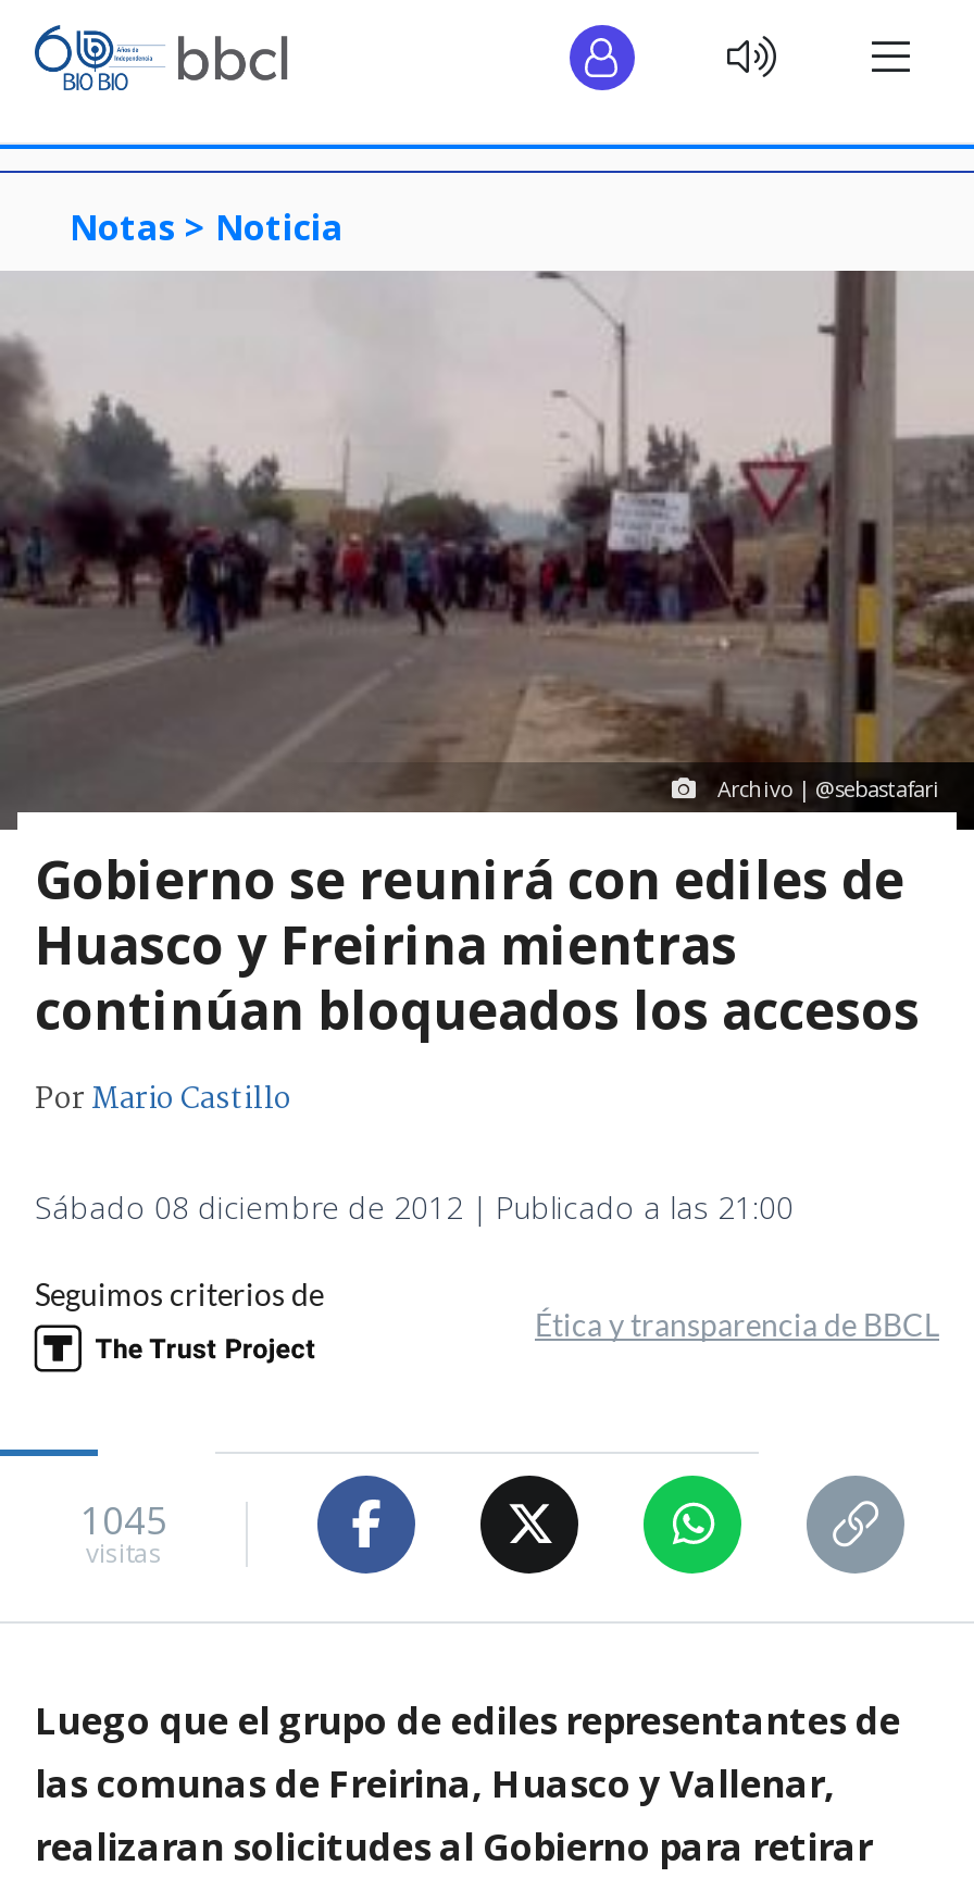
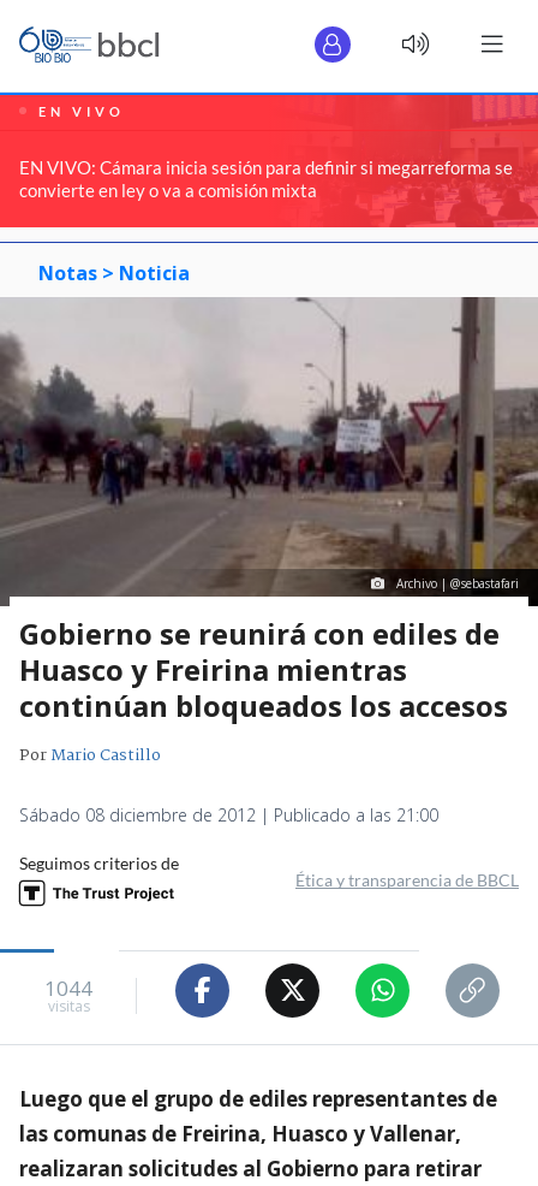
none -> [4,94,534,230] [image] | EN VIVO | EN VIVO: Cámara inicia sesión para definir si megarreforma se | convierte en ley o va a comisión mixta
[80,1496,167,1546] 1045 -> [44,975,92,1002] 1044

